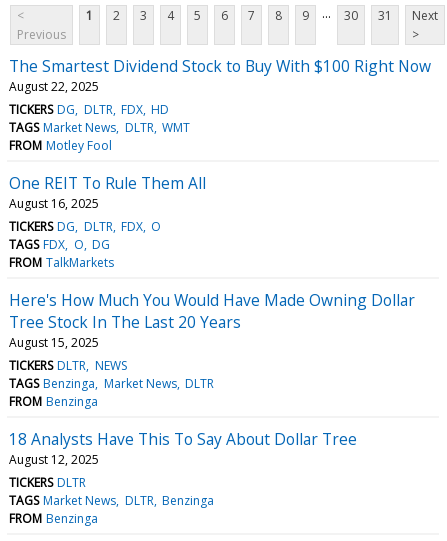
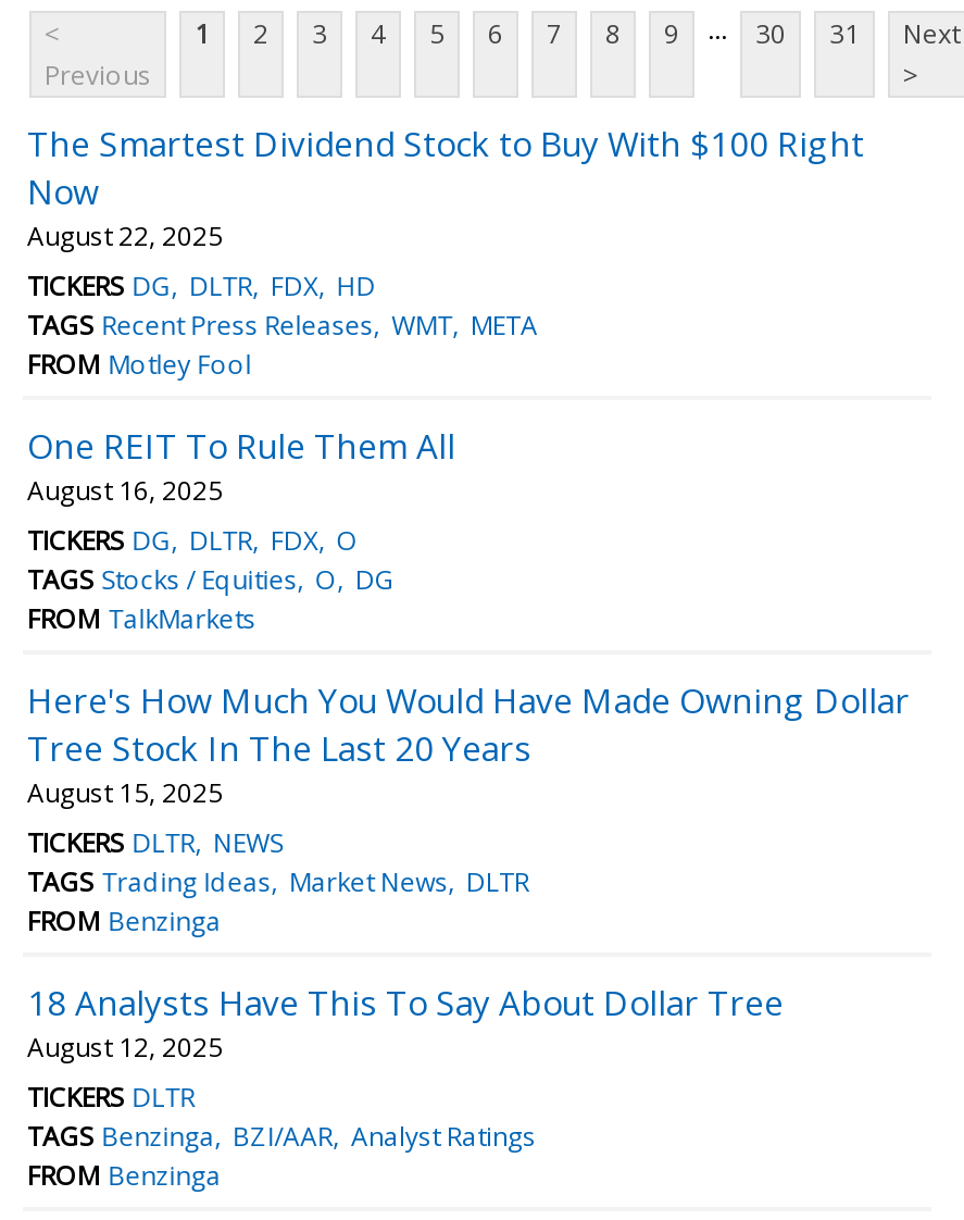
[9,119,190,136] TAGS Market News DLTR WMT -> [27,306,538,343] TAGS Recent Press Releases WMT META
[9,236,110,253] TAGS FDX O DG -> [27,561,394,598] TAGS Stocks / Equities O DG
[9,375,214,392] TAGS Benzinga Market News DLTR -> [27,863,529,900] TAGS Trading Ideas Market News DLTR
[9,492,214,509] TAGS Market News DLTR Benzinga -> [27,1118,536,1155] TAGS Benzinga BZI/AAR Analyst Ratings

